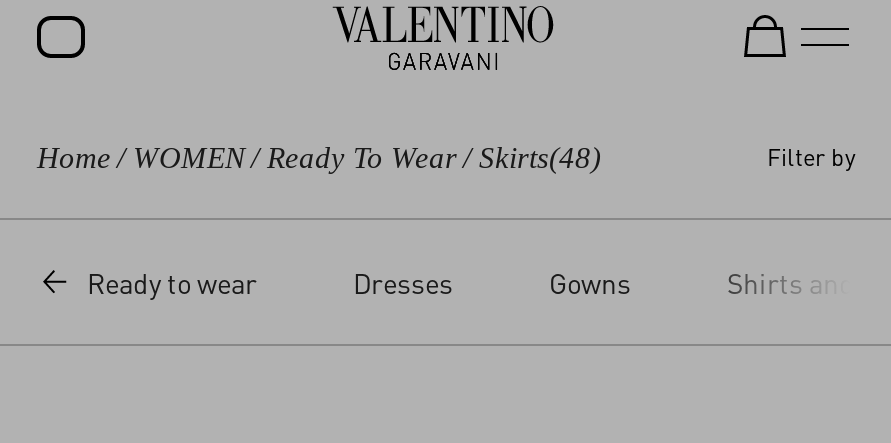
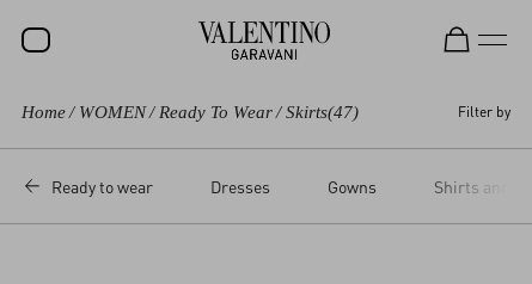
[37,142,601,174] Home / WOMEN / Ready To Wear / Skirts(48) -> [22,103,359,122] Home / WOMEN / Ready To Wear / Skirts(47)

